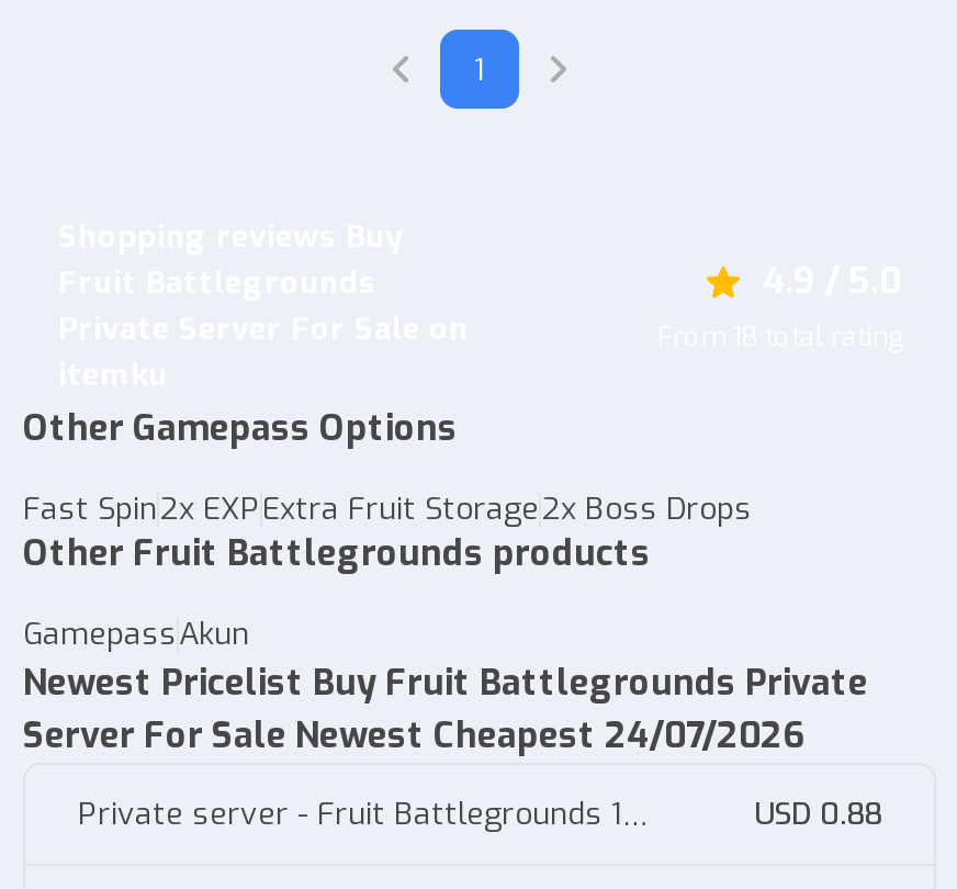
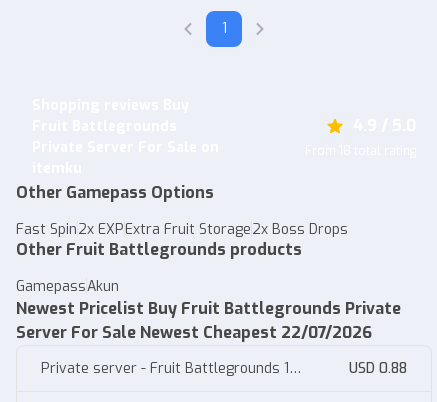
[23,713,804,759] Server For Sale Newest Cheapest 24/07/2026 -> [16,322,372,343] Server For Sale Newest Cheapest 22/07/2026

